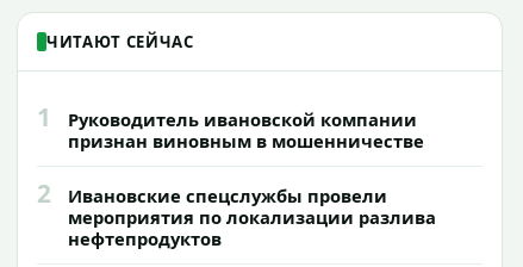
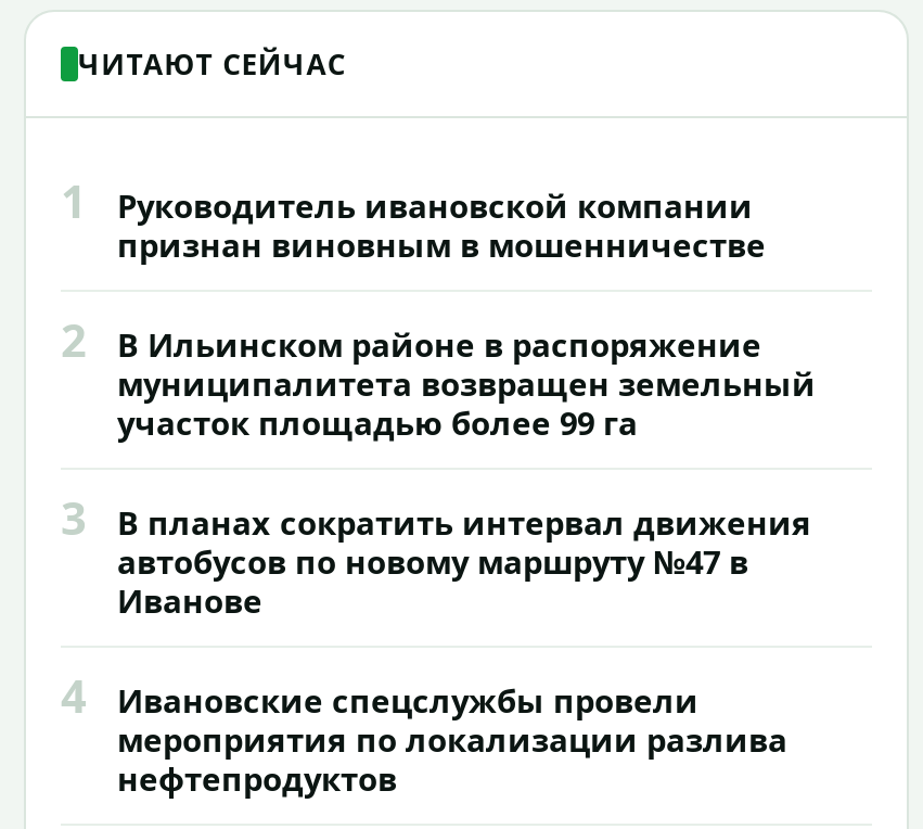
none -> [61,322,816,726] В Ильинском районе в распоряжение | муниципалитета возвращен земельный | участок площадью более 99 га | 3 | В планах сократить интервал движения | автобусов по новому маршруту №47 в | Иванове | 4

